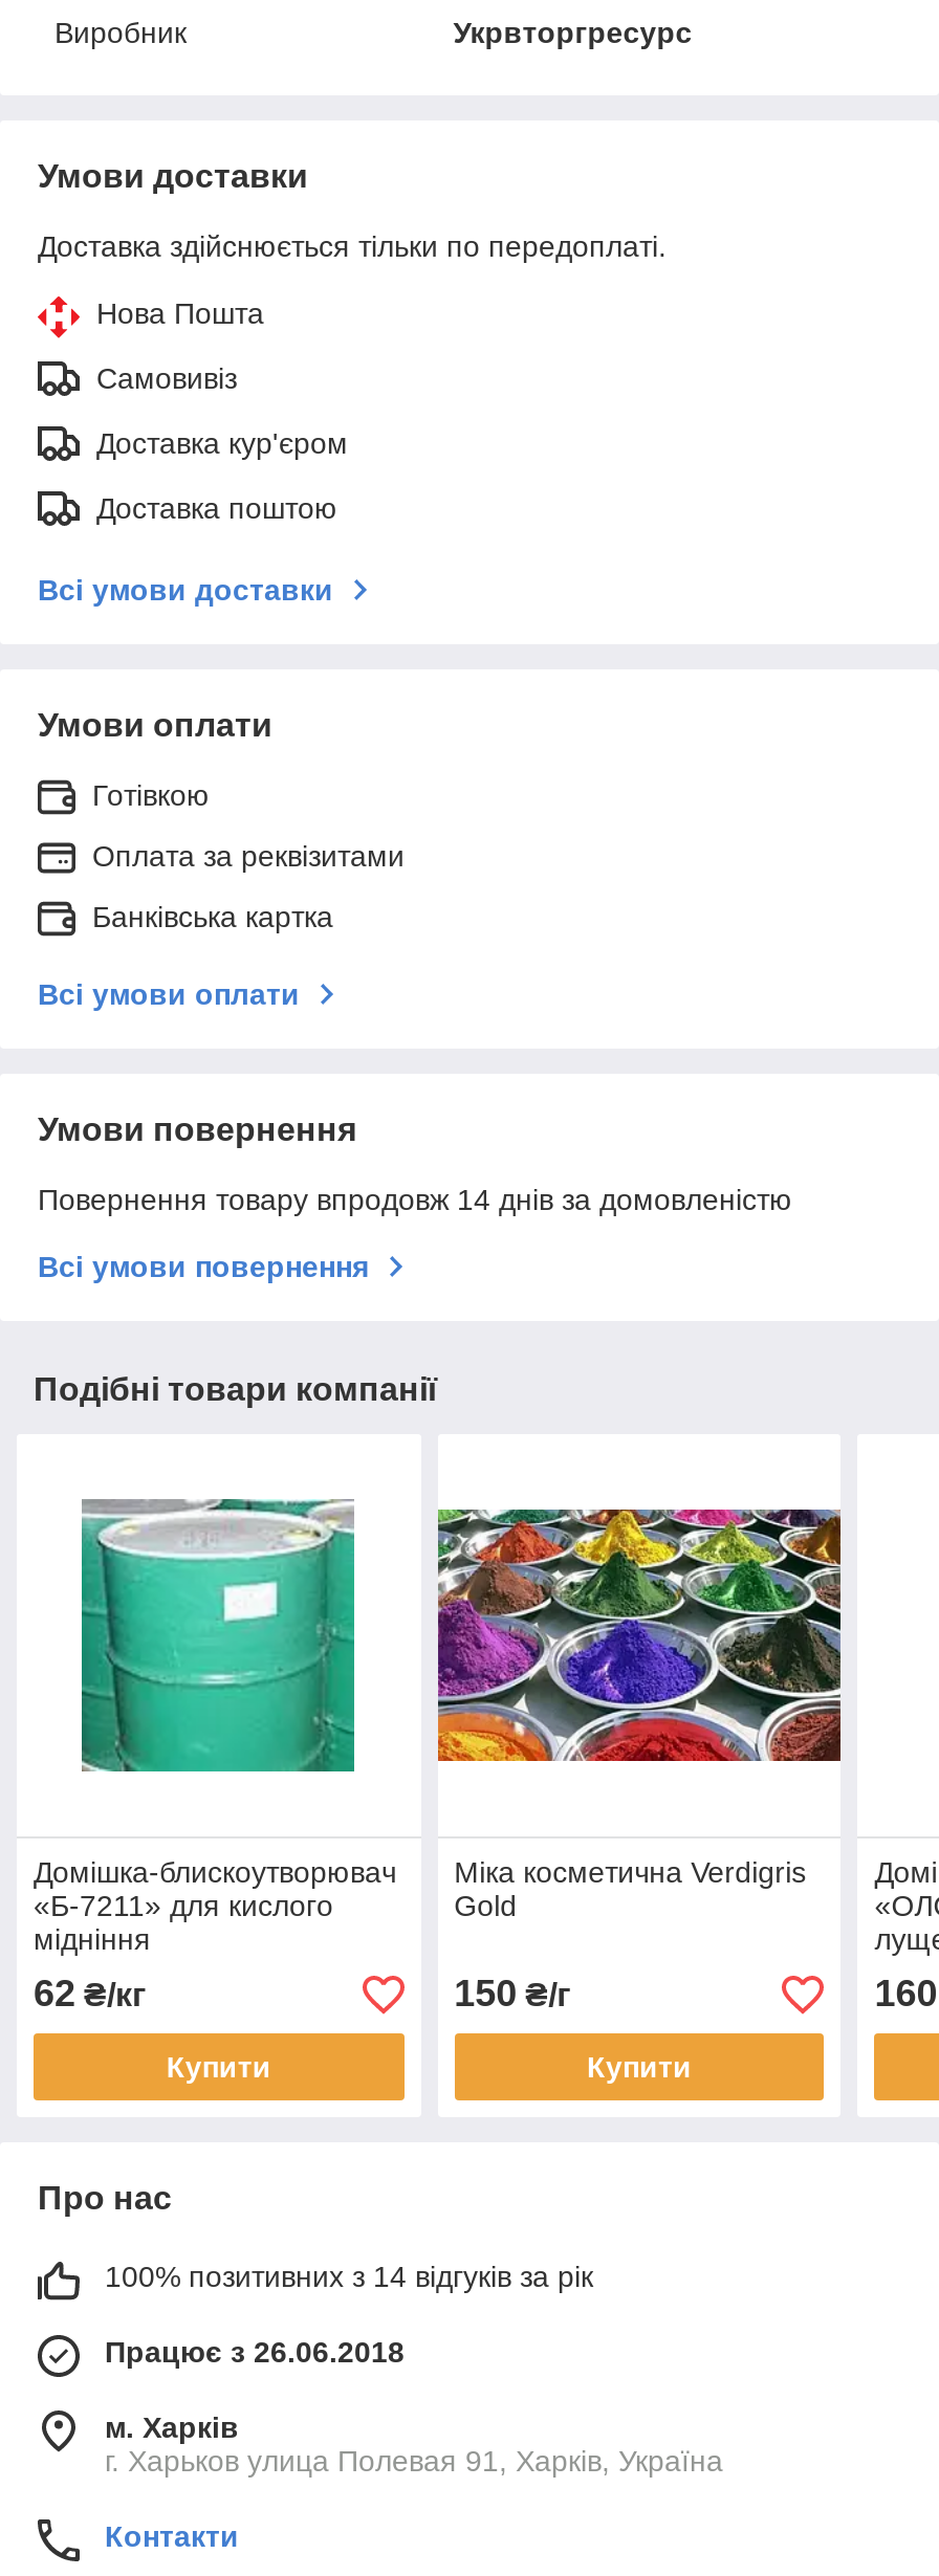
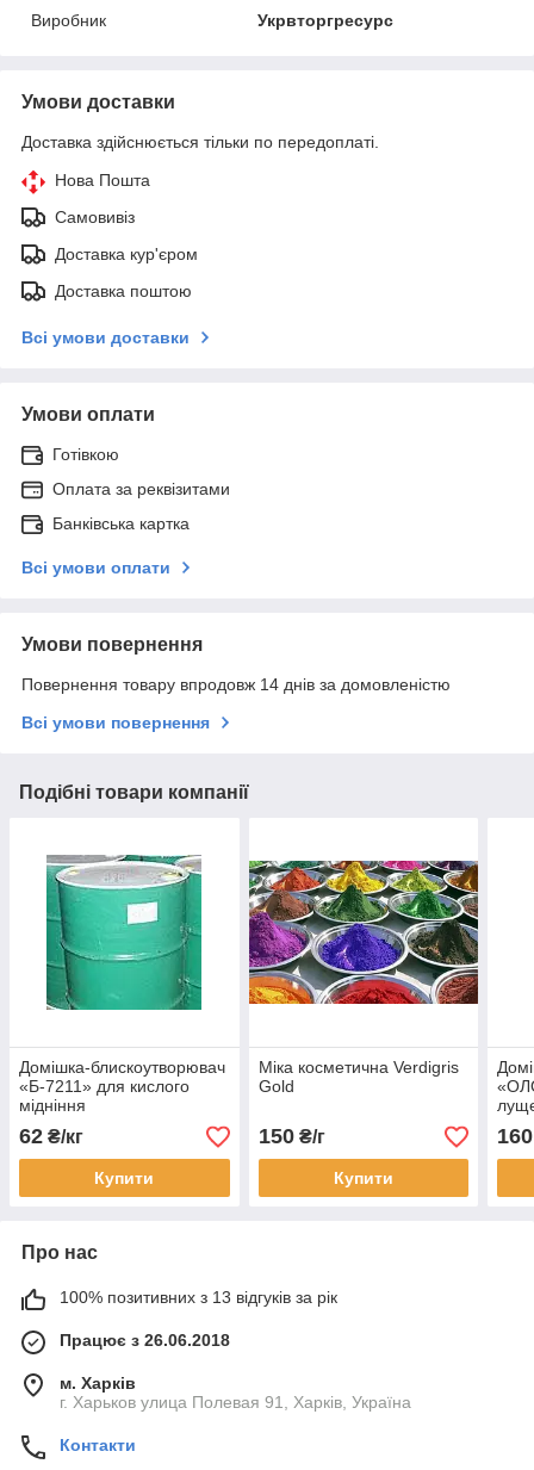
[105,2260,593,2294] 100% позитивних з 14 відгуків за рік -> [60,1288,337,1307] 100% позитивних з 13 відгуків за рік

